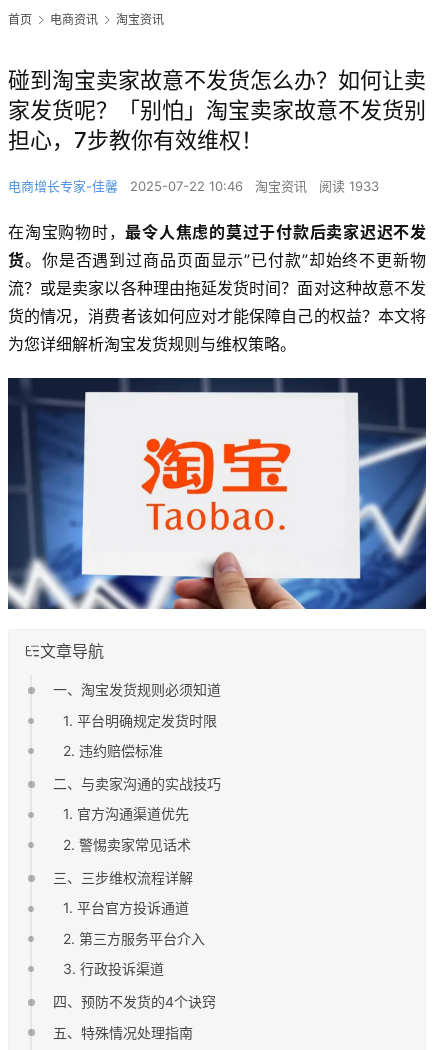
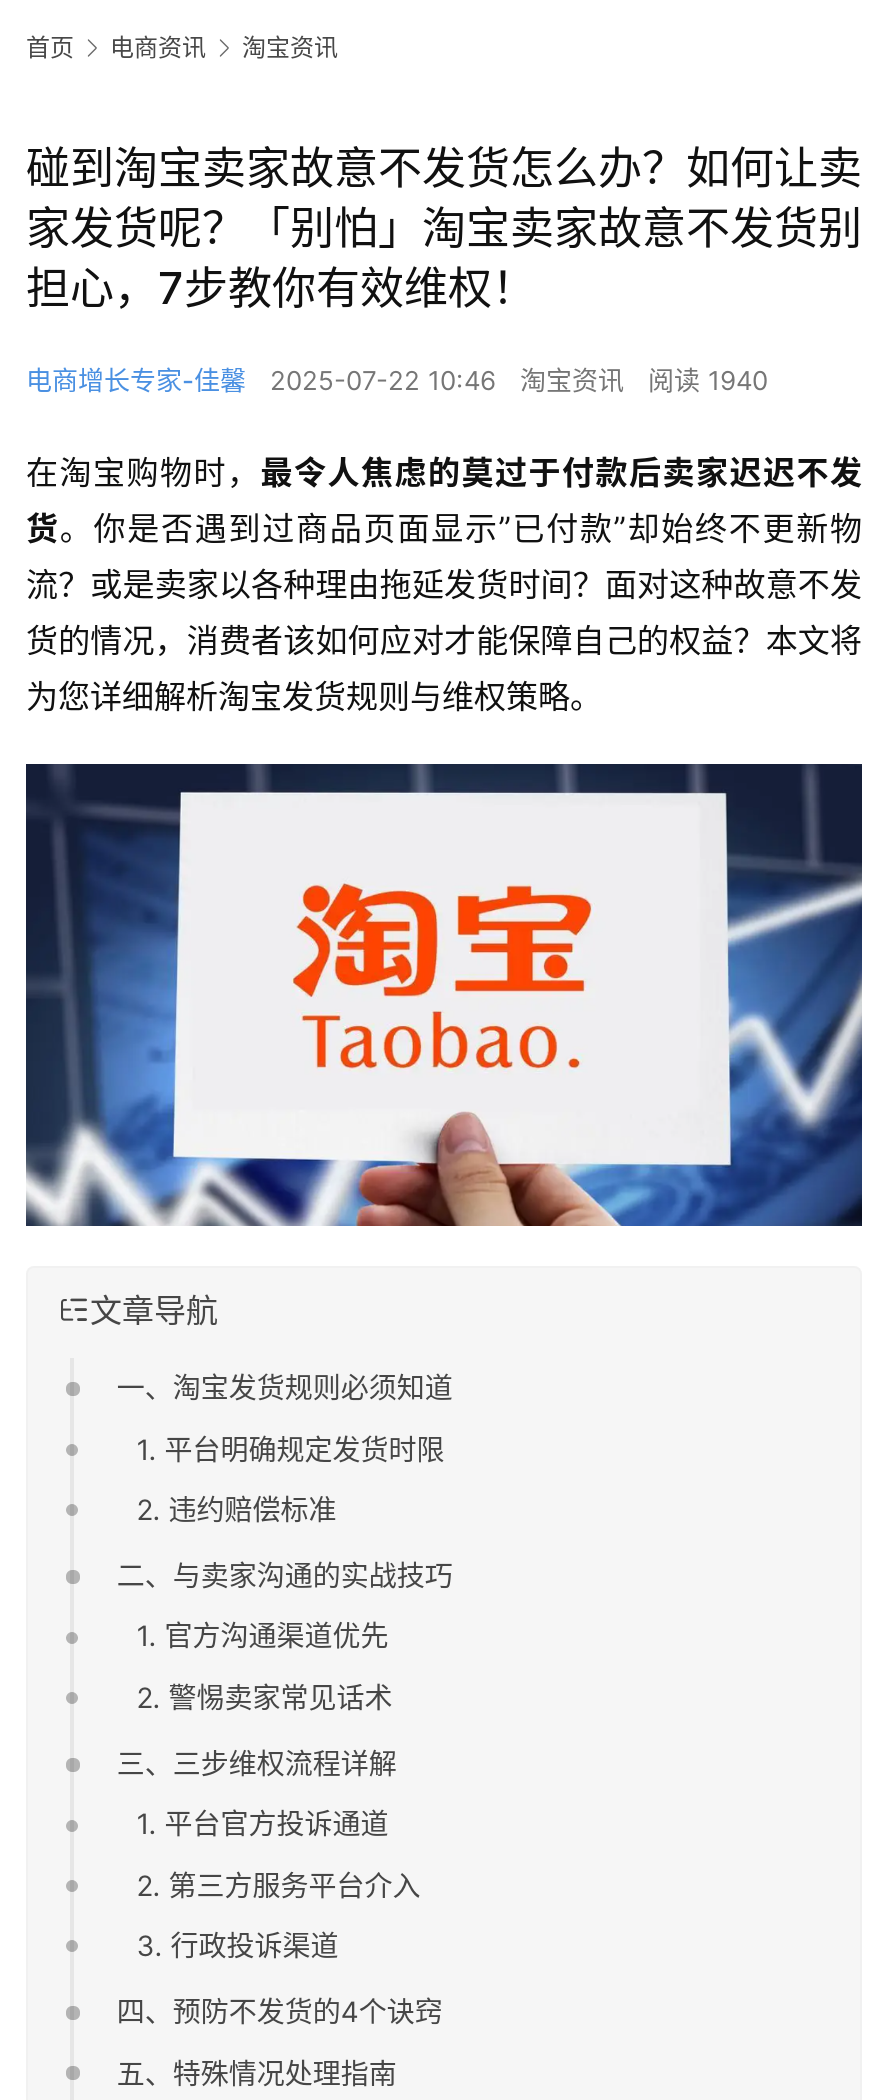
[8,178,379,194] 电商增长专家-佳馨 2025-07-22 10:46 淘宝资讯 阅读 1933 -> [26,364,768,396] 电商增长专家-佳馨 2025-07-22 10:46 淘宝资讯 阅读 1940

